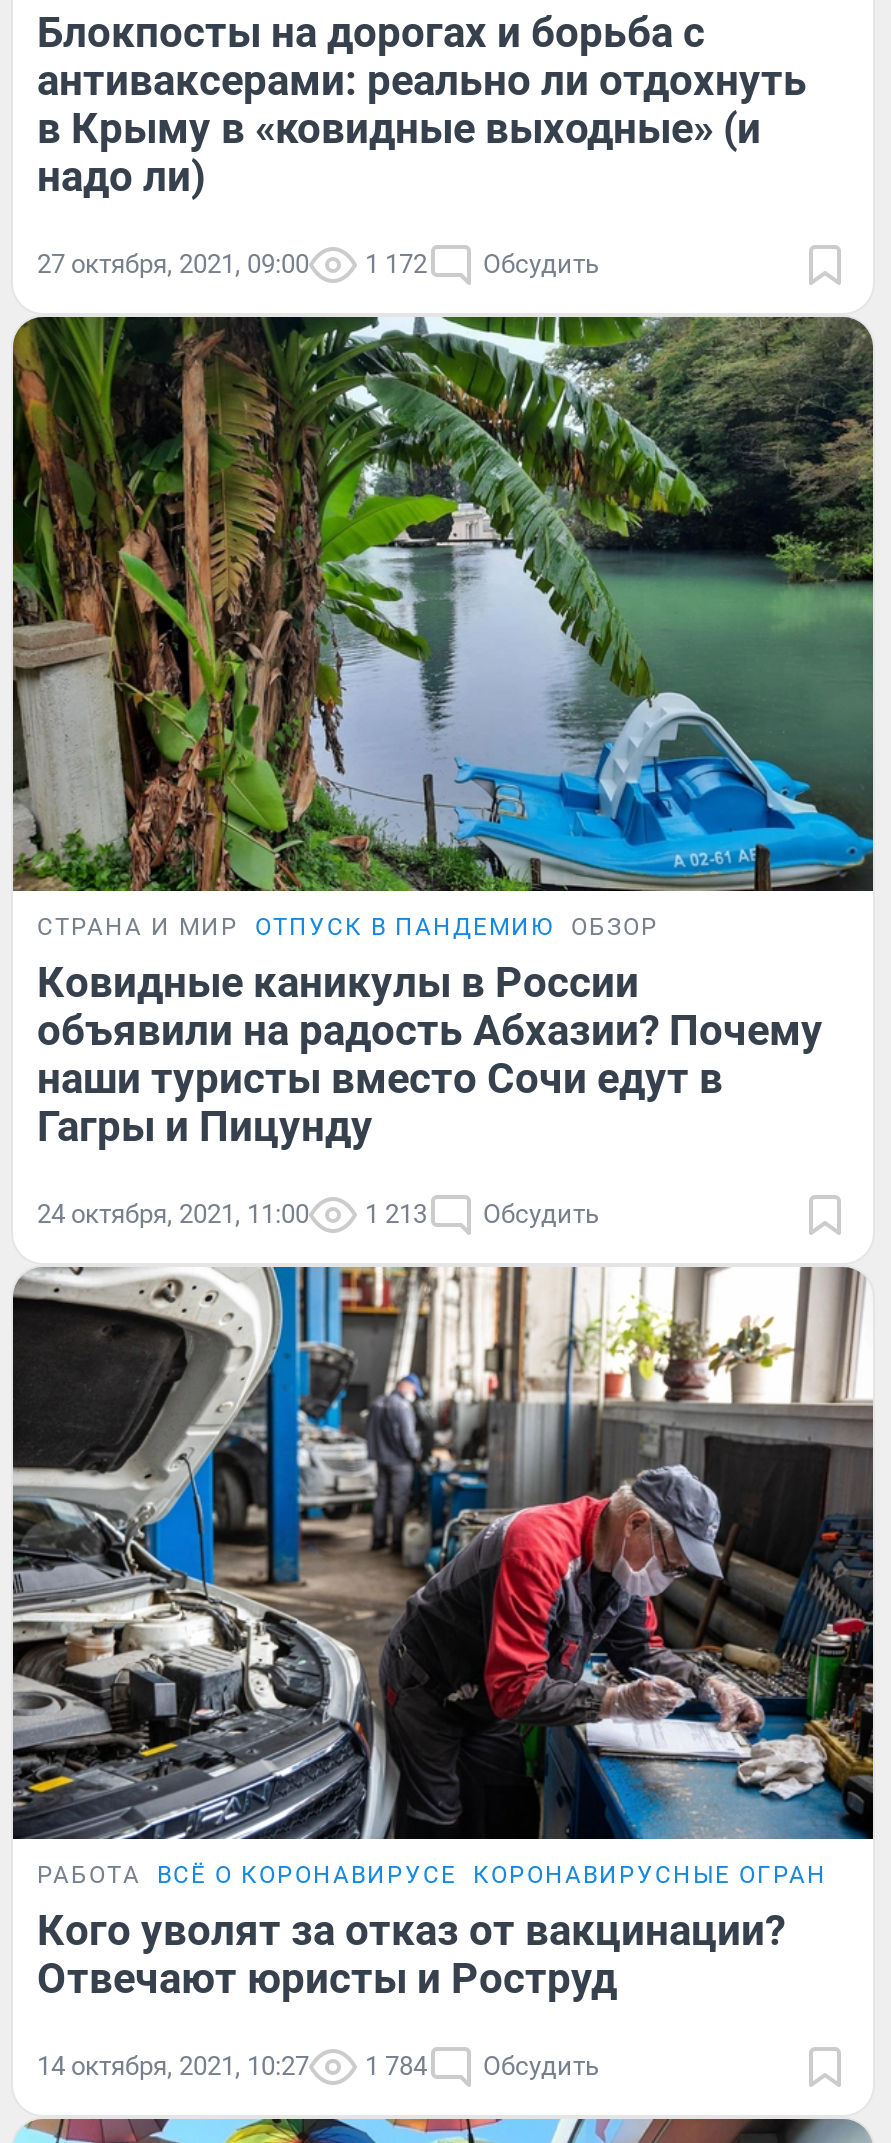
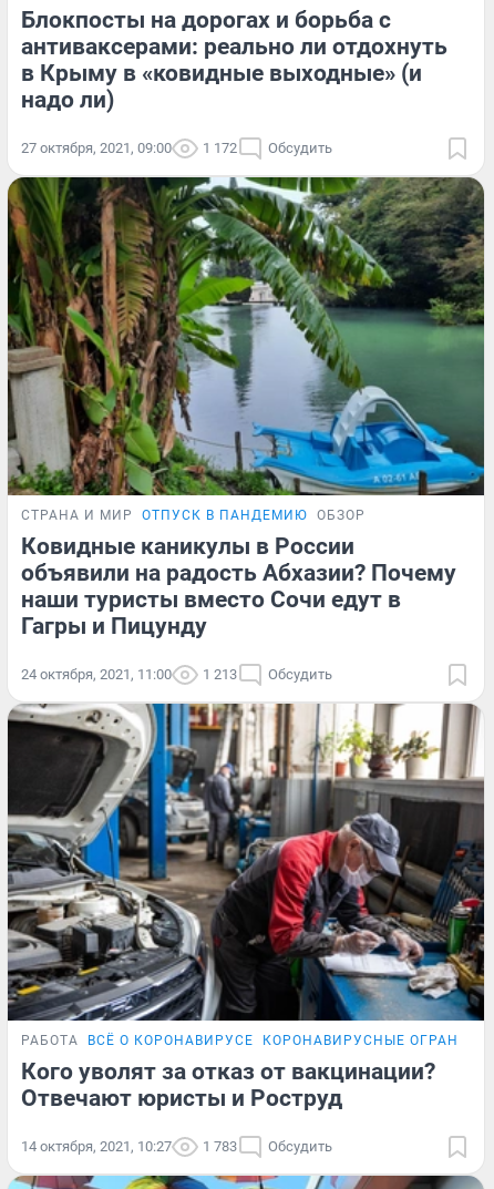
[37,2051,599,2081] 14 октября, 2021, 10:27 1 784 Обсудить -> [21,1138,332,1155] 14 октября, 2021, 10:27 1 783 Обсудить

